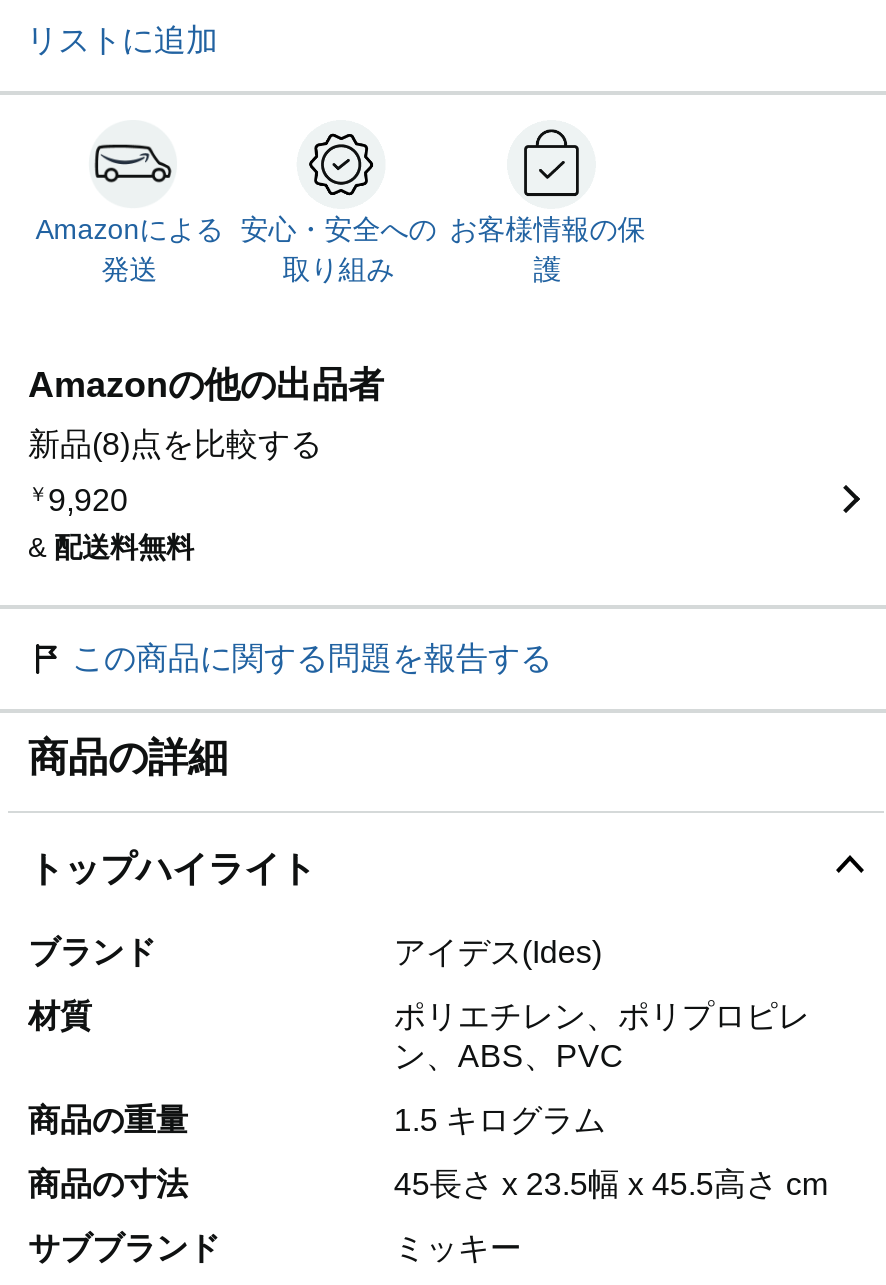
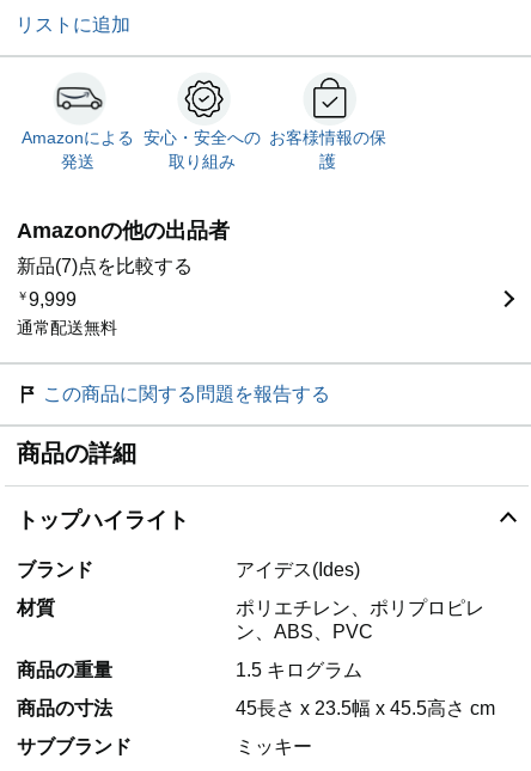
[28,428,322,462] 新品(8)点を比較する -> [17,256,193,276] 新品(7)点を比較する
[28,484,128,518] ￥9,920 -> [17,290,77,310] ￥9,999
[28,532,194,564] &配送料無料 -> [17,318,117,337] 通常配送無料

